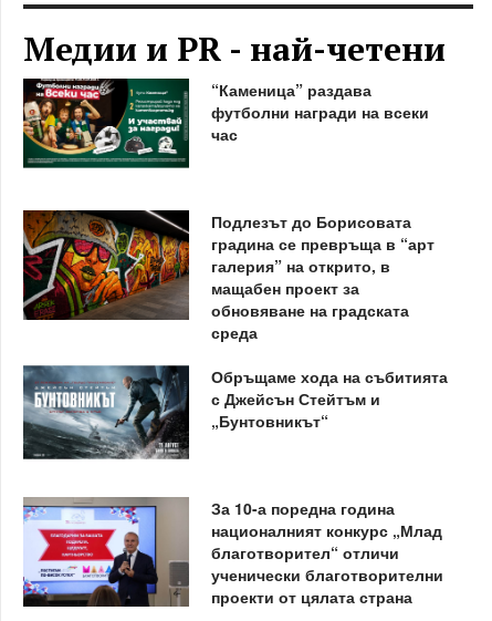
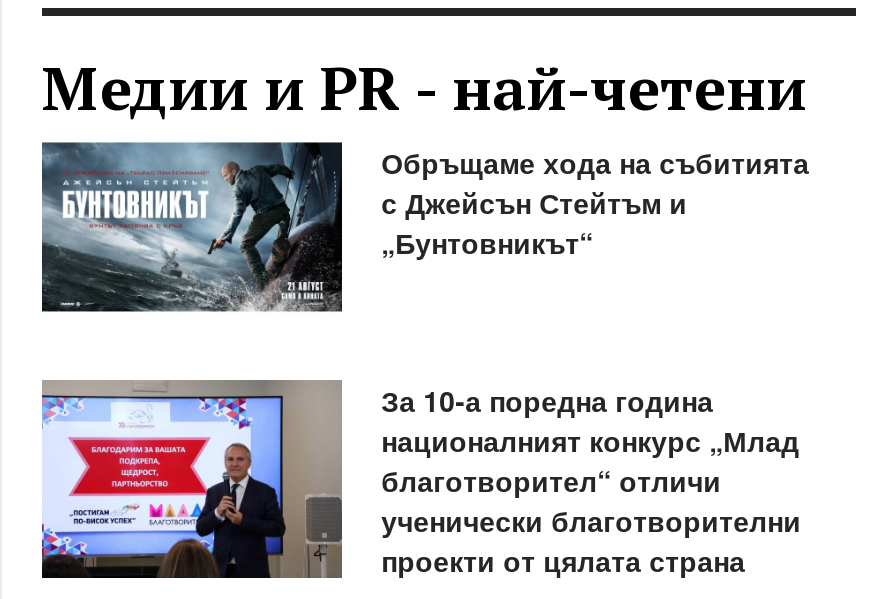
[22,77,429,169] [image] | “Каменица” раздава | футболни награди на всеки | час -> none
[22,210,434,343] [image] | Подлезът до Борисовата | градина се превръща в “арт | галерия” на открито, в | мащабен проект за | обновяване на градската | среда -> none

